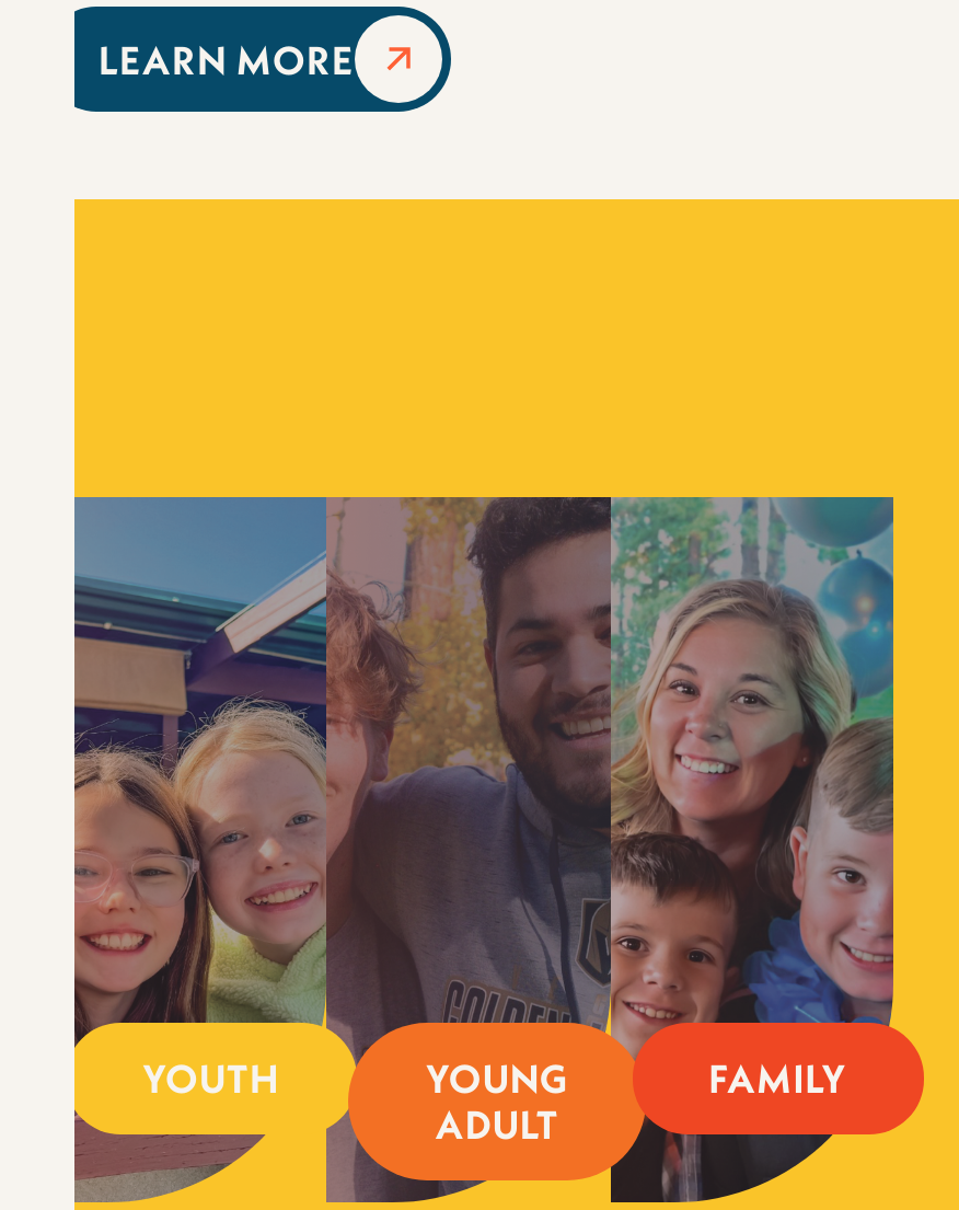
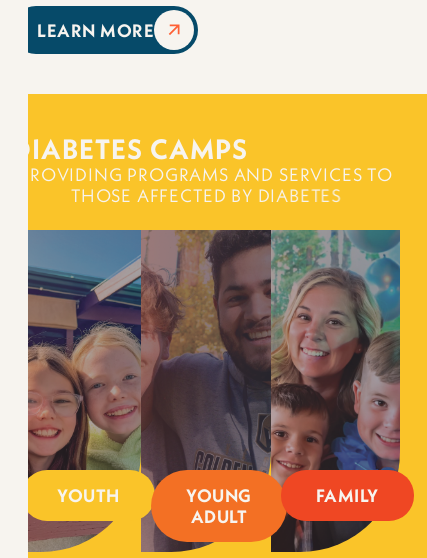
none -> [12,131,393,207] DIABETES CAMPS | PROV I D I N G PROGRAMS AN D SERV I CES TO | TH OSE AFFECTED BY DIAB ETES

